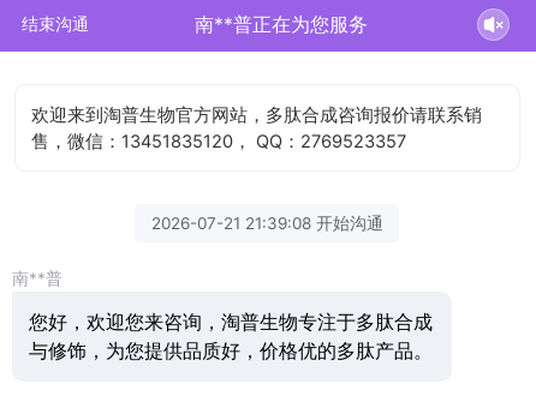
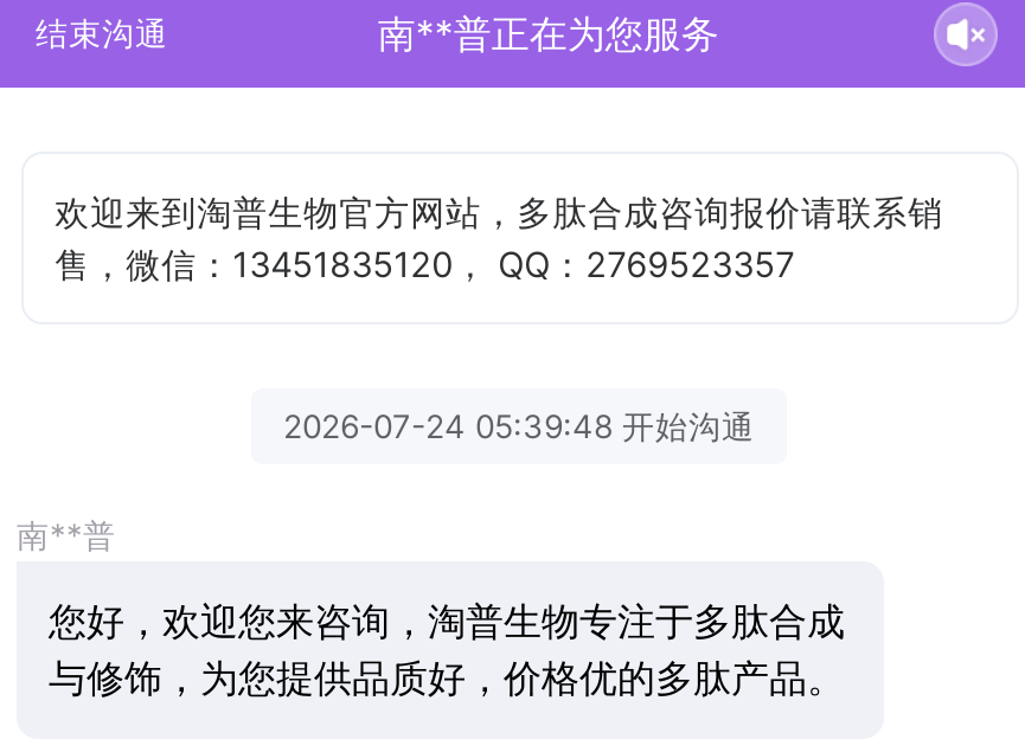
[151,213,383,233] 2026-07-21 21:39:08 开始沟通 -> [283,407,755,445] 2026-07-24 05:39:48 开始沟通

